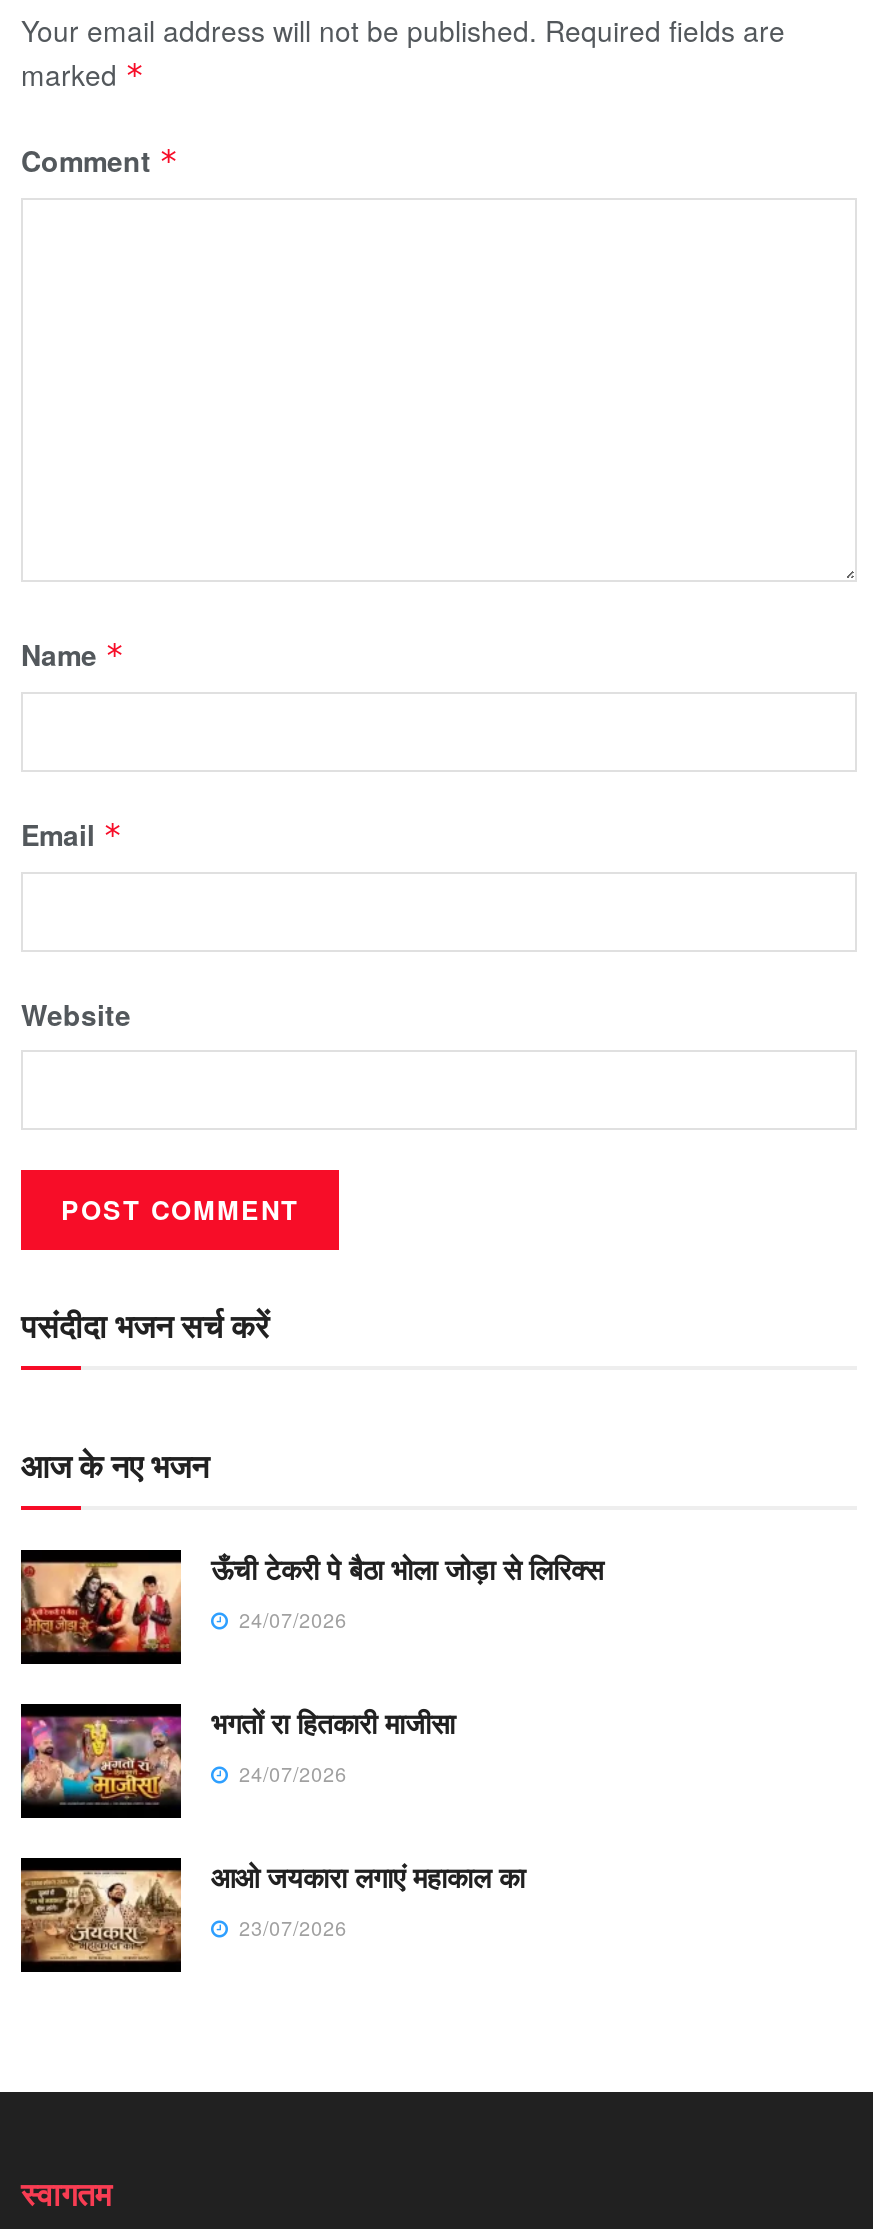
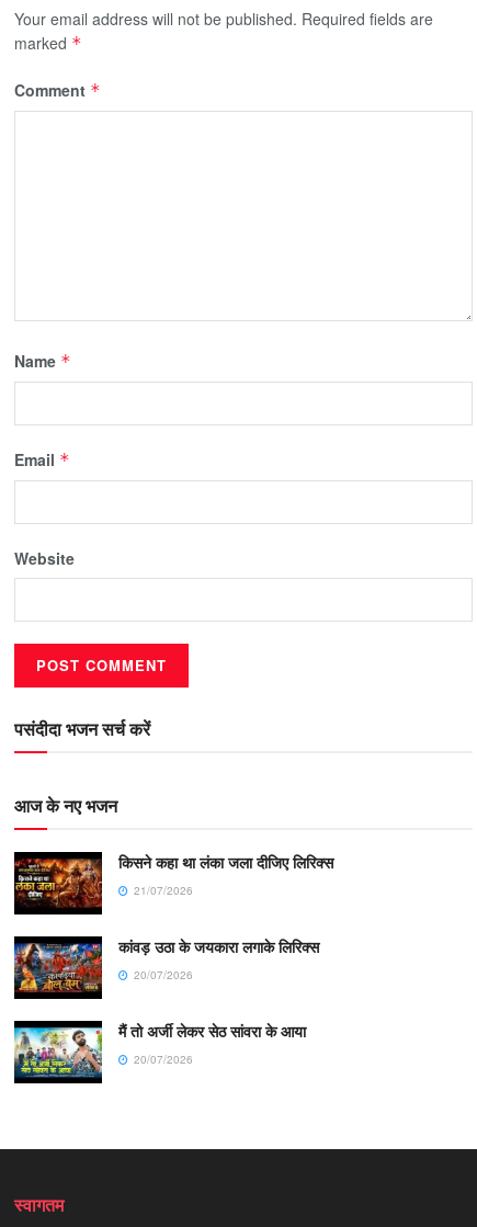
[19,1548,603,1654] [image] | ऊँची टेकरी पे बैठा भोला जोड़ा से लिरिक्स | 24/07/2026 -> [13,851,333,908] [image] | किसने कहा था लंका जला दीजिए लिरिक्स | 21/07/2026
[19,1702,455,1804] [image] | भगतों रा हितकारी माजीसा | 24/07/2026 -> [13,935,319,992] [image] | कांवड़ उठा के जयकारा लगाके लिरिक्स | 20/07/2026
[19,1857,525,1964] [image] | आओ जयकारा लगाएं महाकाल का | 23/07/2026 -> [13,1020,306,1078] [image] | मैं तो अर्जी लेकर सेठ सांवरा के आया | 20/07/2026

